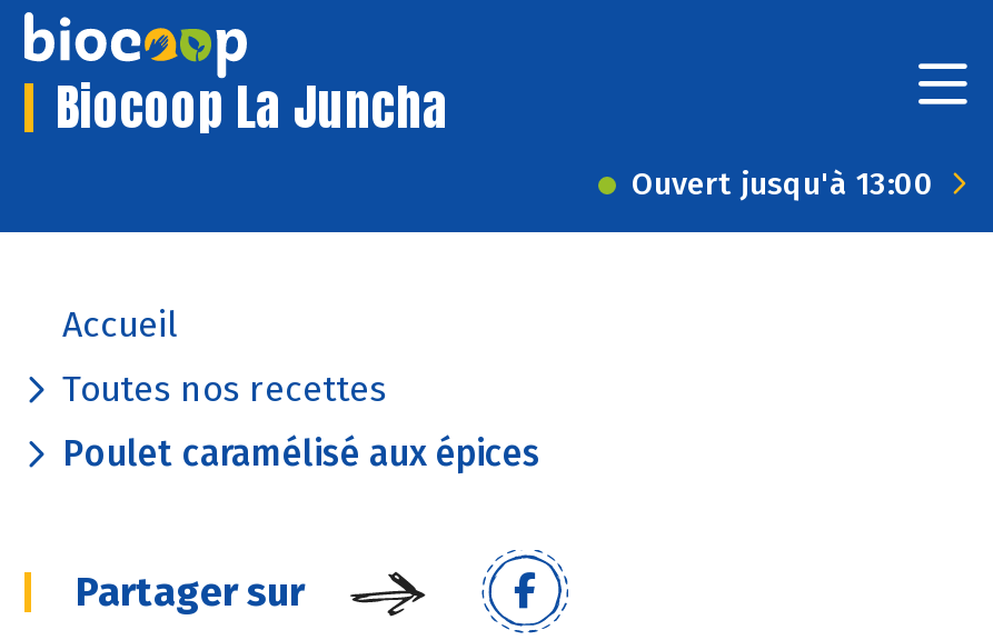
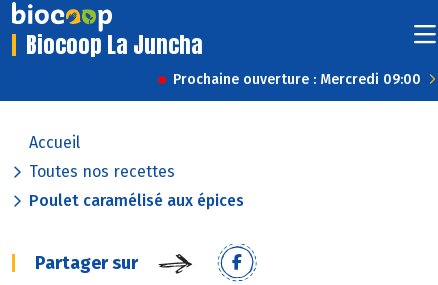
[632,166,934,203] Ouvert jusqu'à 13:00 -> [173,71,421,88] Prochaine ouverture : Mercredi 09:00

